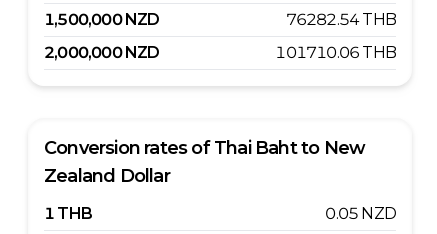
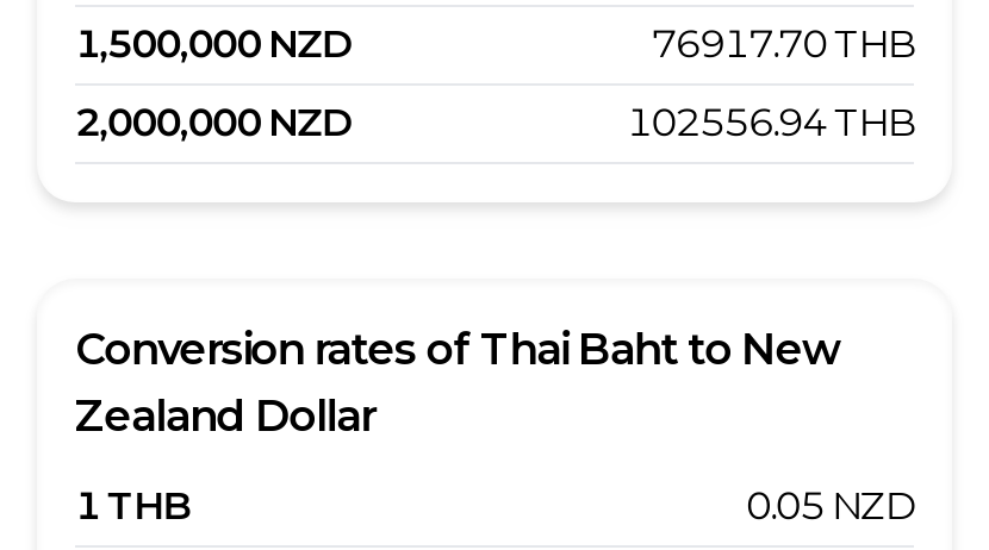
[286,10,396,29] 76282.54 THB -> [651,21,914,67] 76917.70 THB
[275,43,396,62] 101710.06 THB -> [627,100,914,145] 102556.94 THB

